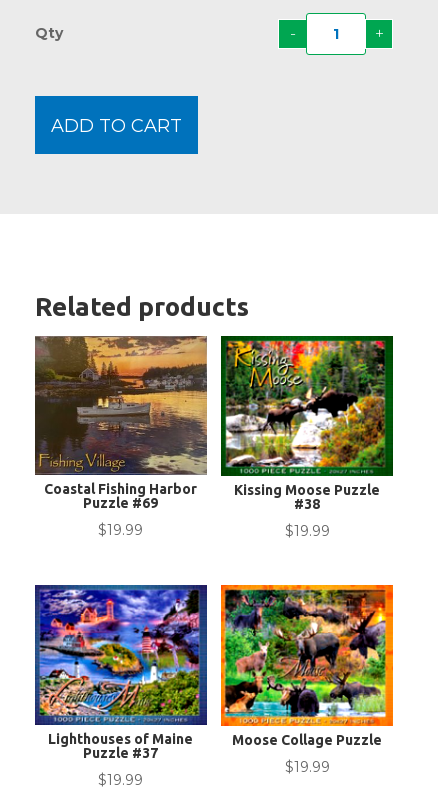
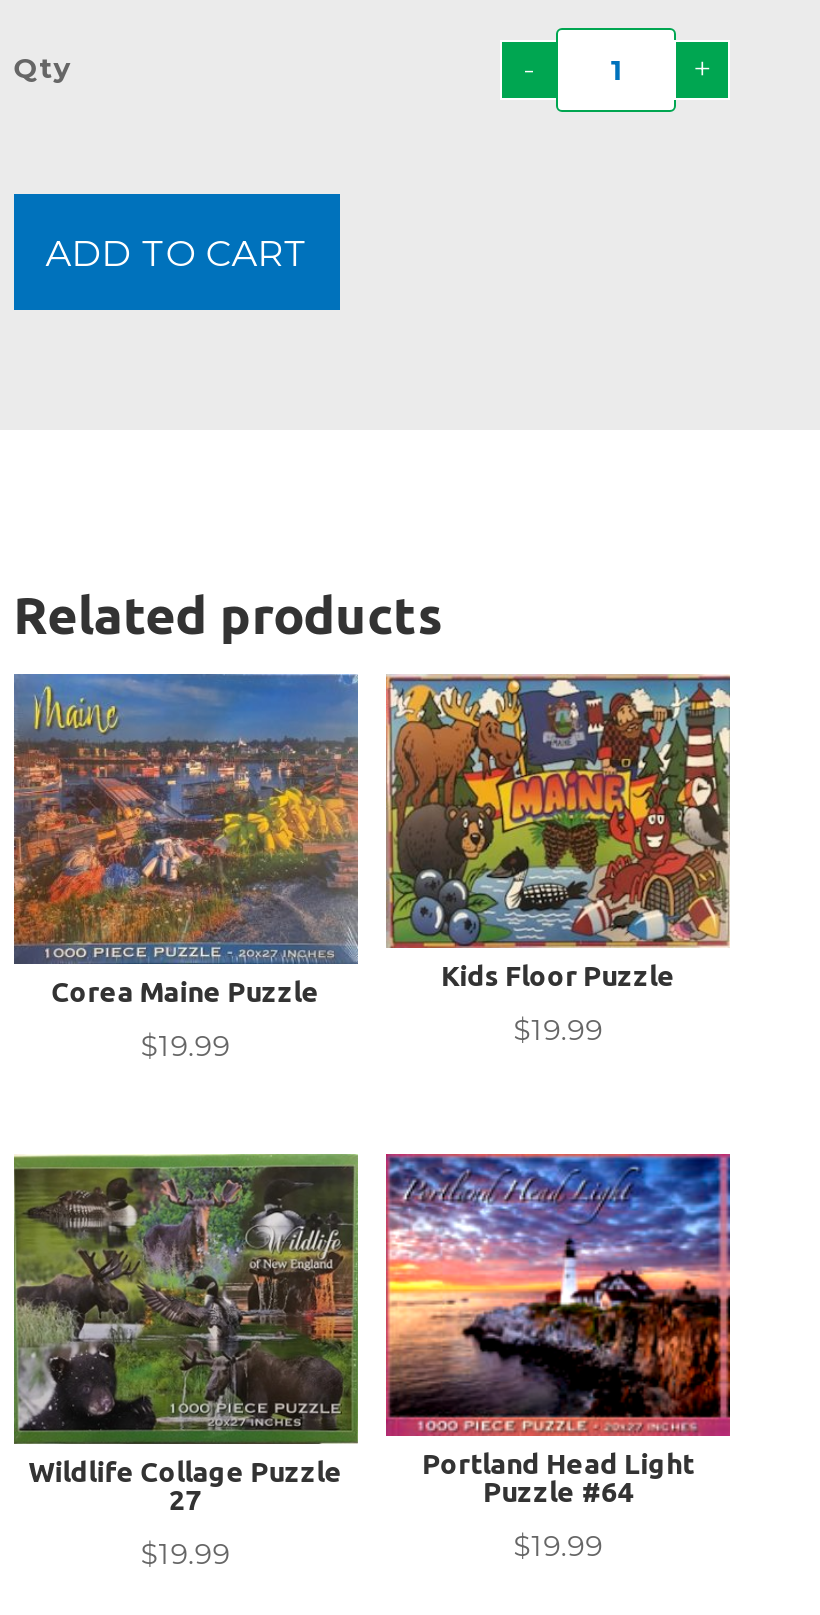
[34,335,208,510] [image] | Coastal Fishing Harbor | Puzzle #69 -> [12,672,358,1008] [image] | Corea Maine Puzzle
[220,335,394,512] [image] | Kissing Moose Puzzle | #38 -> [384,674,732,992] [image] | Kids Floor Puzzle
[35,584,208,761] [image] | Lighthouses of Maine | Puzzle #37 -> [12,1152,360,1516] [image] | Wildlife Collage Puzzle | 27
[220,584,394,748] [image] | Moose Collage Puzzle -> [384,1152,732,1508] [image] | Portland Head Light | Puzzle #64

